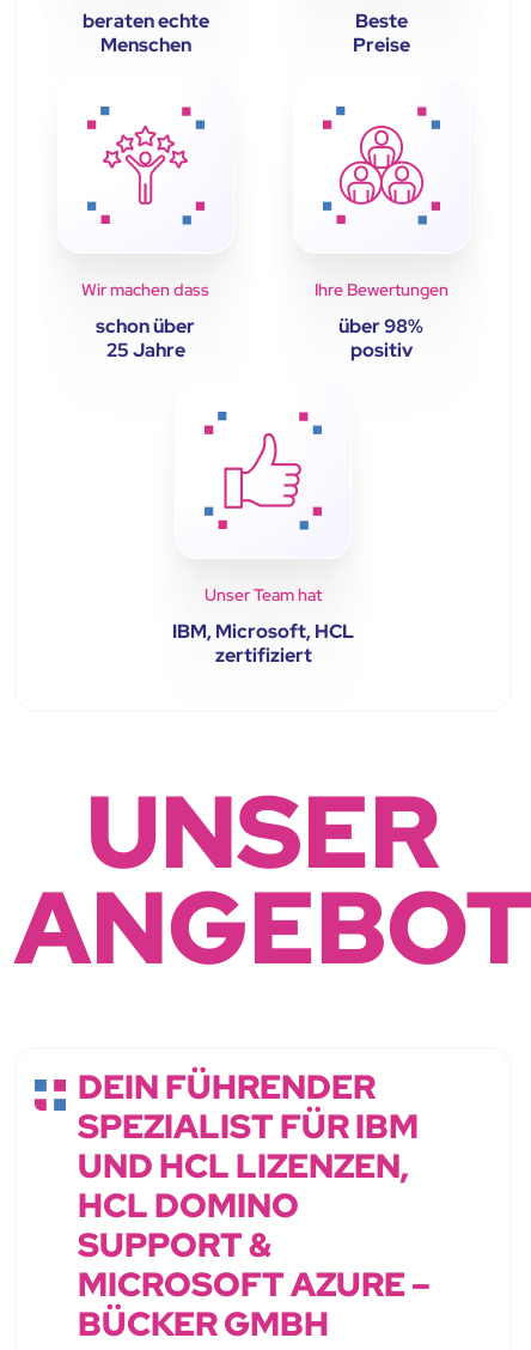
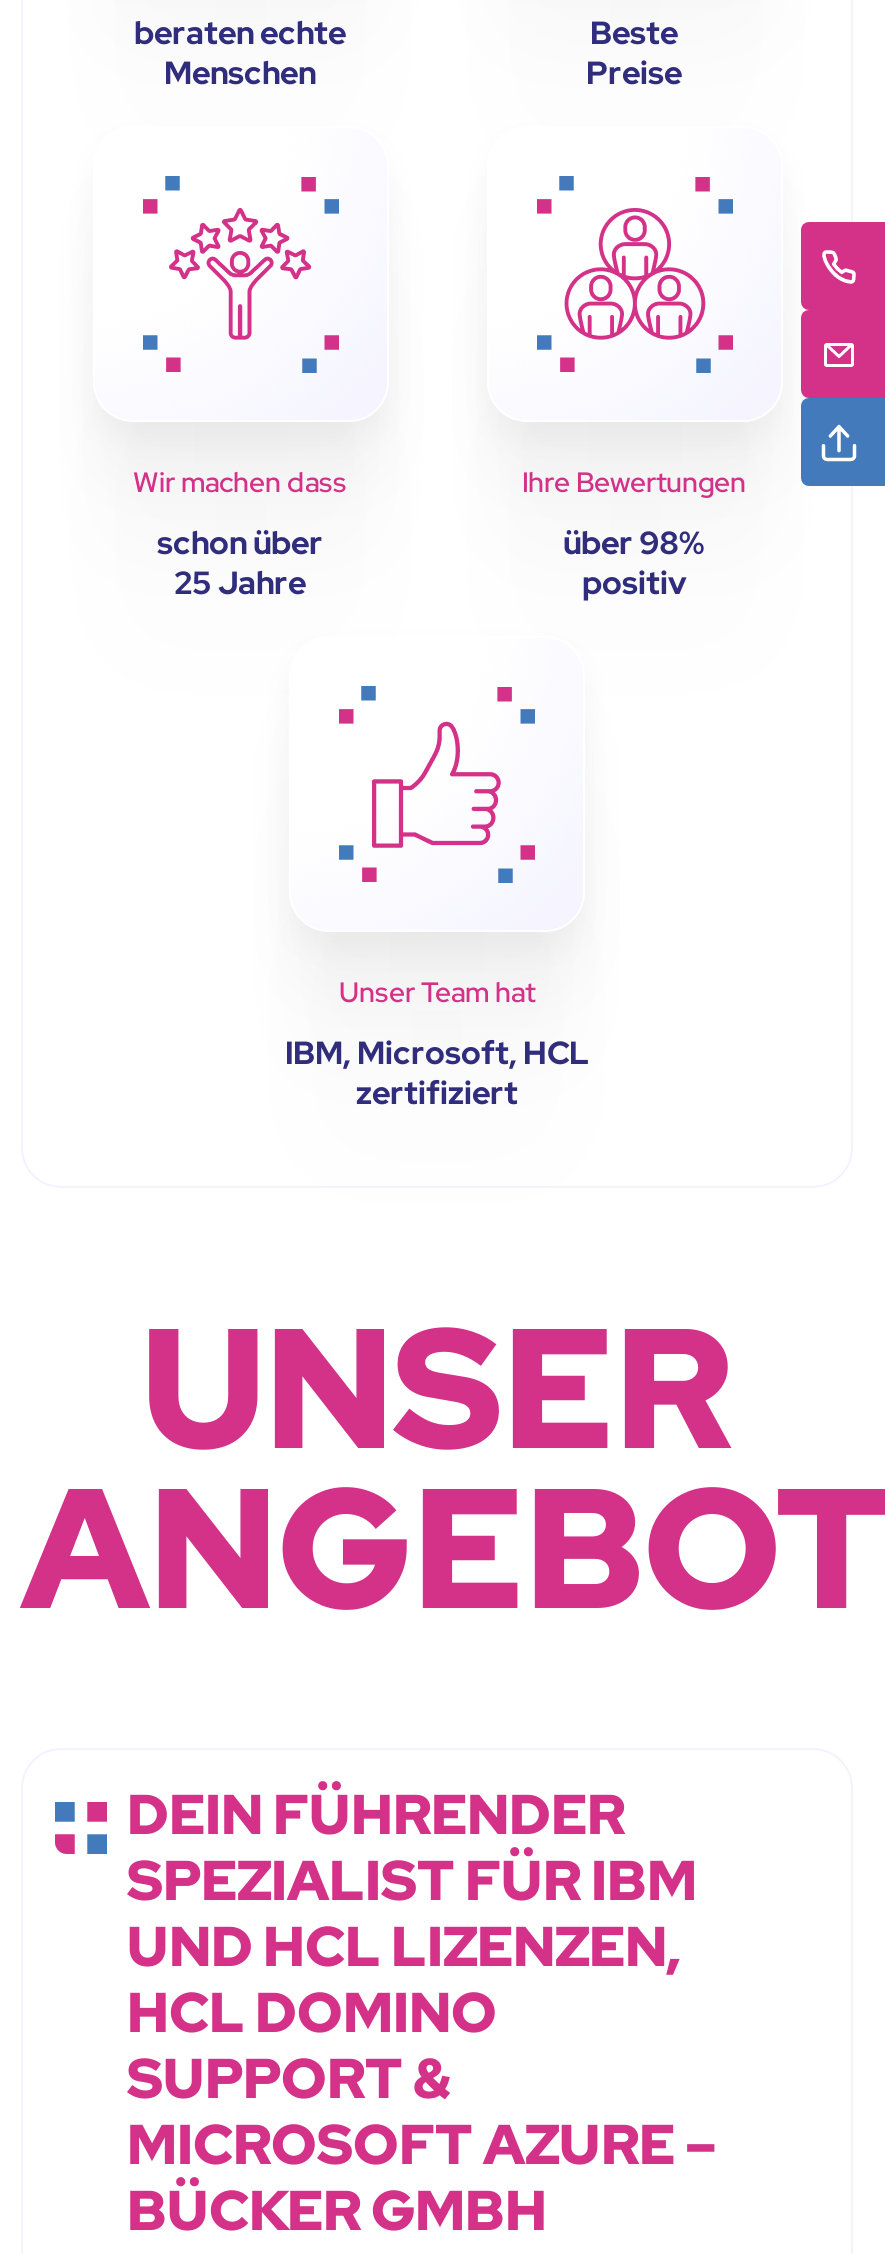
none -> [799,220,879,488] [image]

